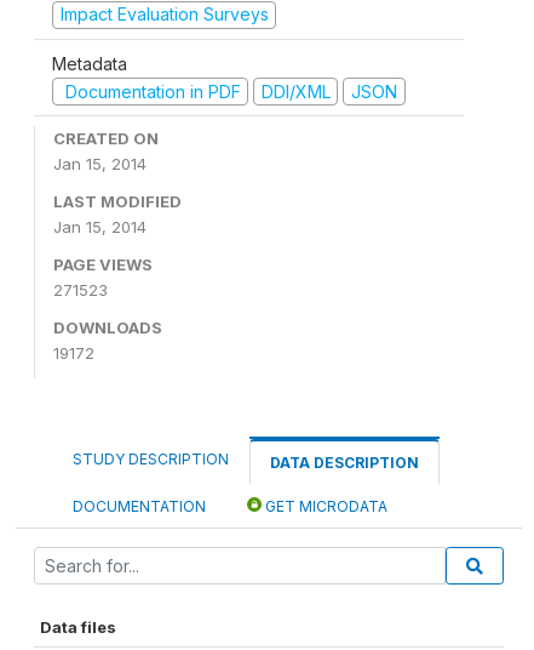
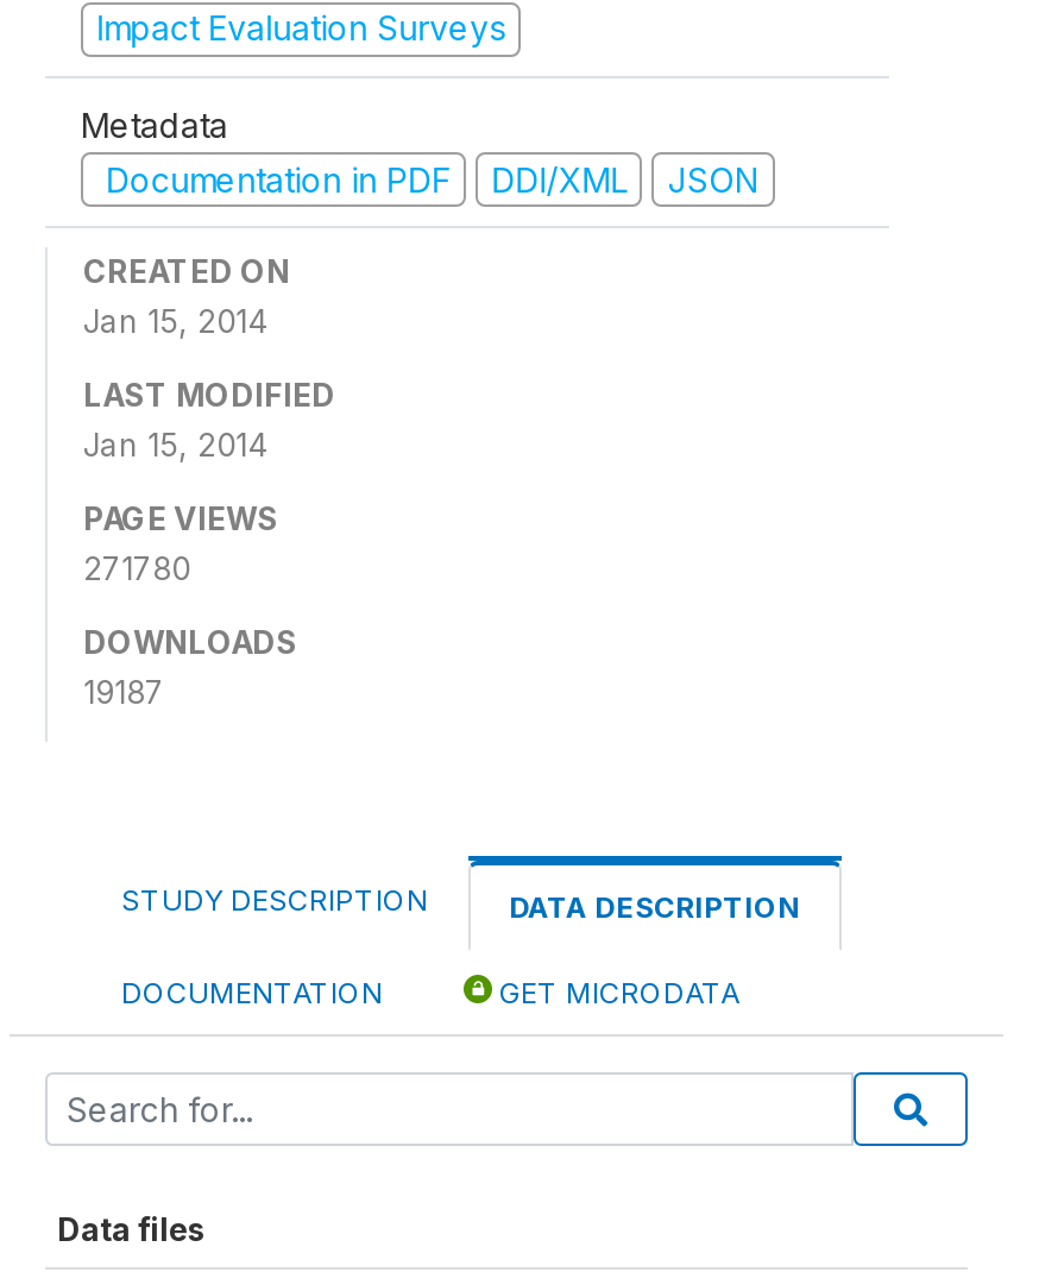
[53,280,108,300] 271523 -> [83,549,190,587] 271780
[53,343,94,363] 19172 -> [83,673,164,711] 19187

